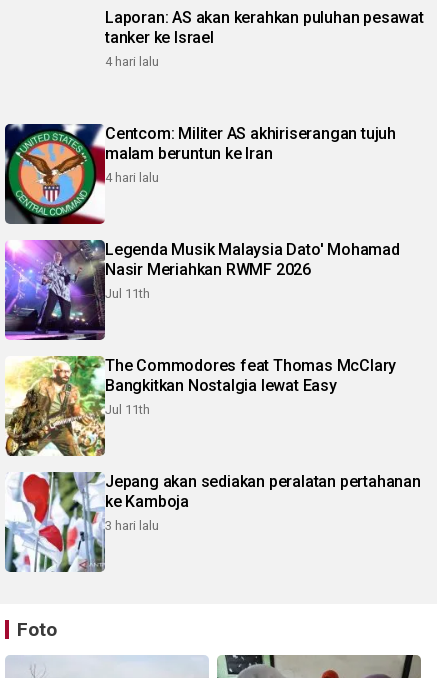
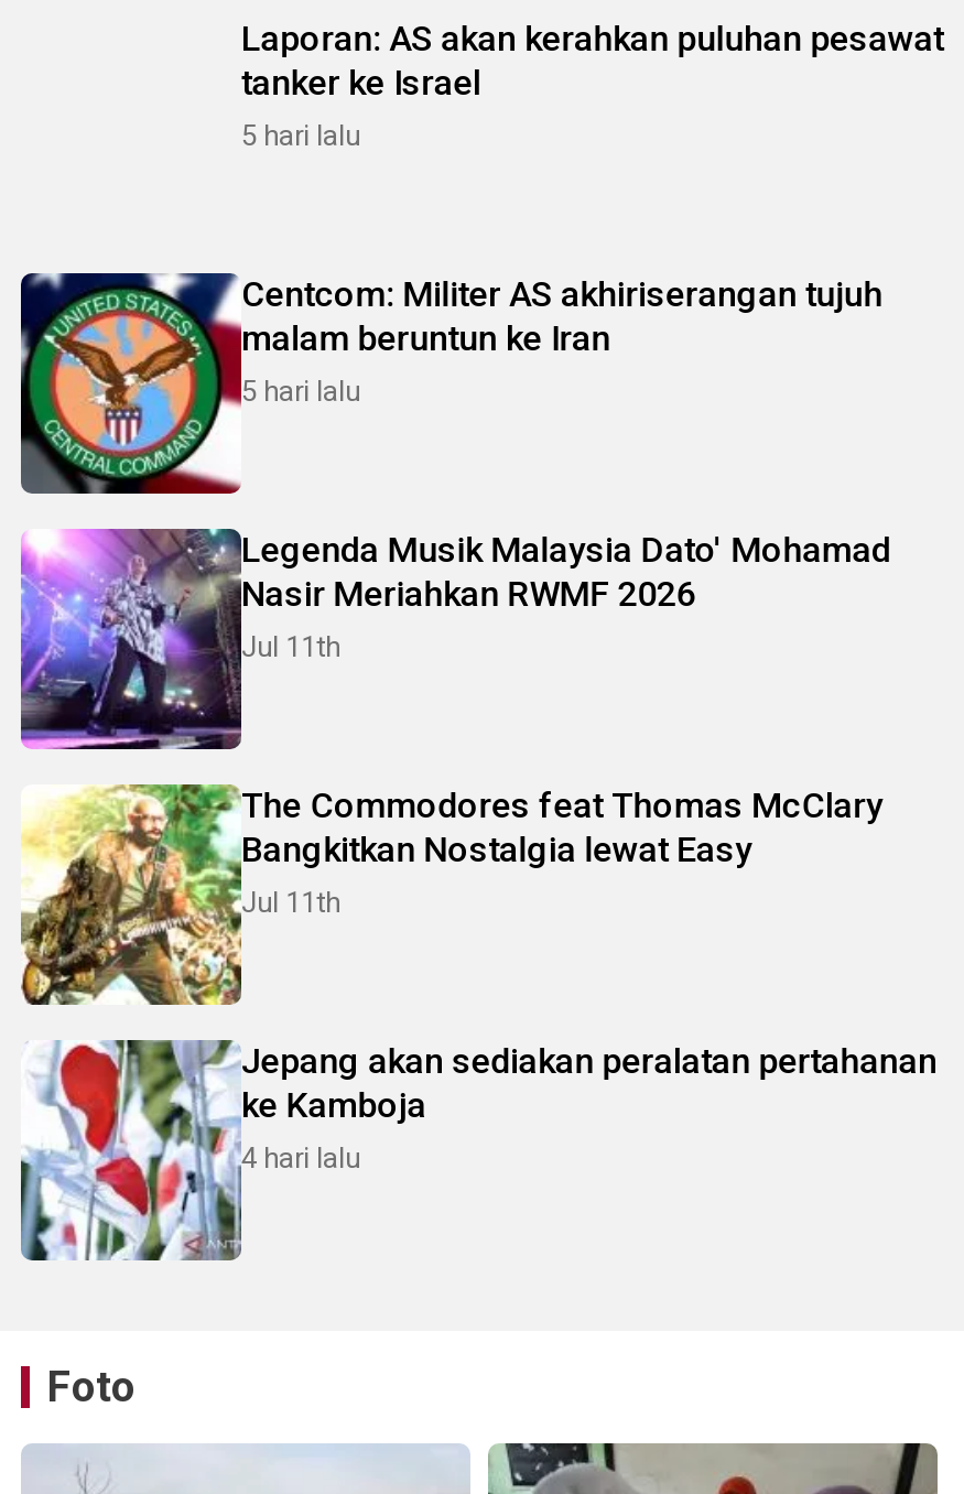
[105,54,159,69] 4 hari lalu -> [241,120,360,153] 5 hari lalu
[105,170,159,185] 4 hari lalu -> [241,376,360,409] 5 hari lalu
[105,518,159,533] 3 hari lalu -> [241,1143,360,1176] 4 hari lalu

